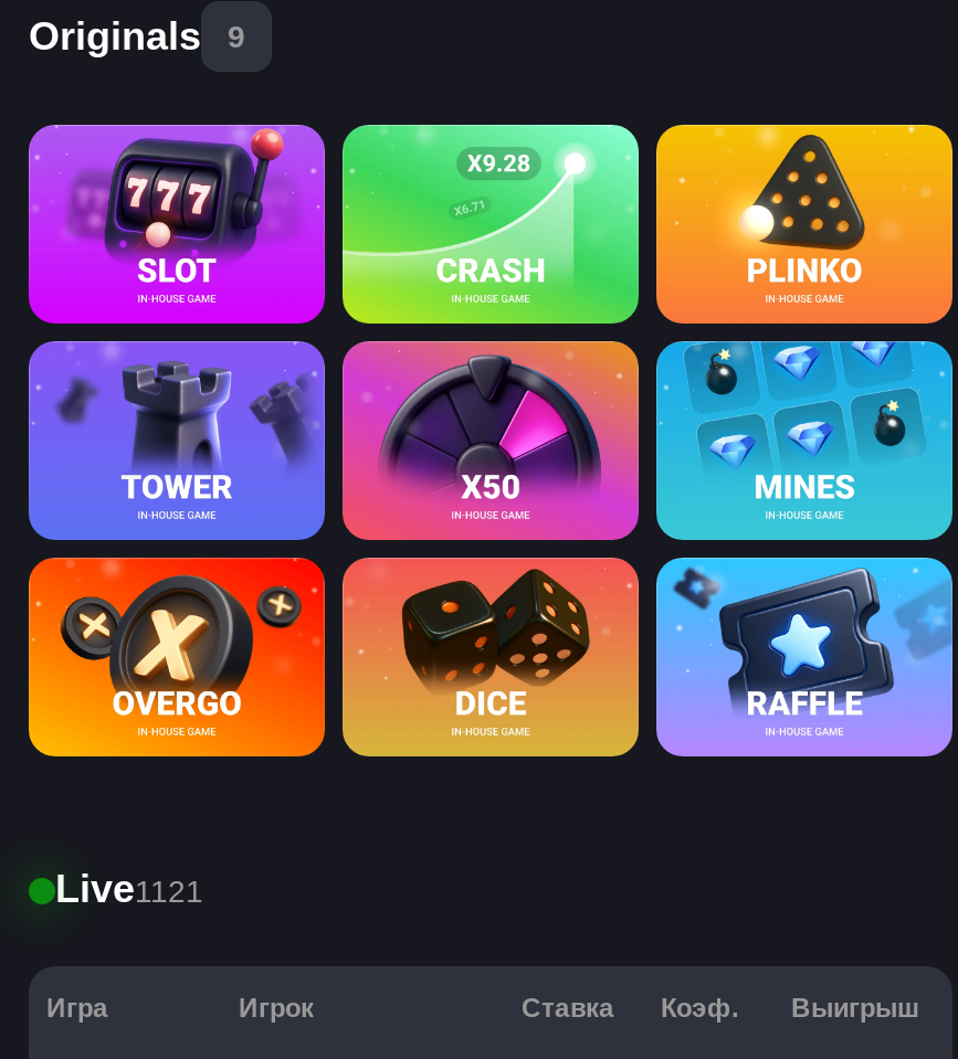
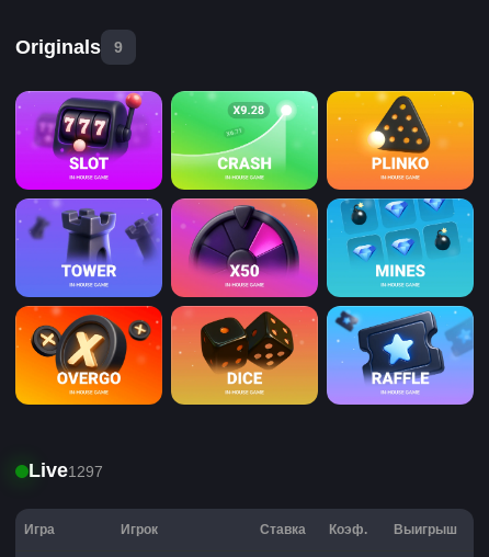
[55,867,203,911] Live1121 -> [29,460,103,481] Live1297

